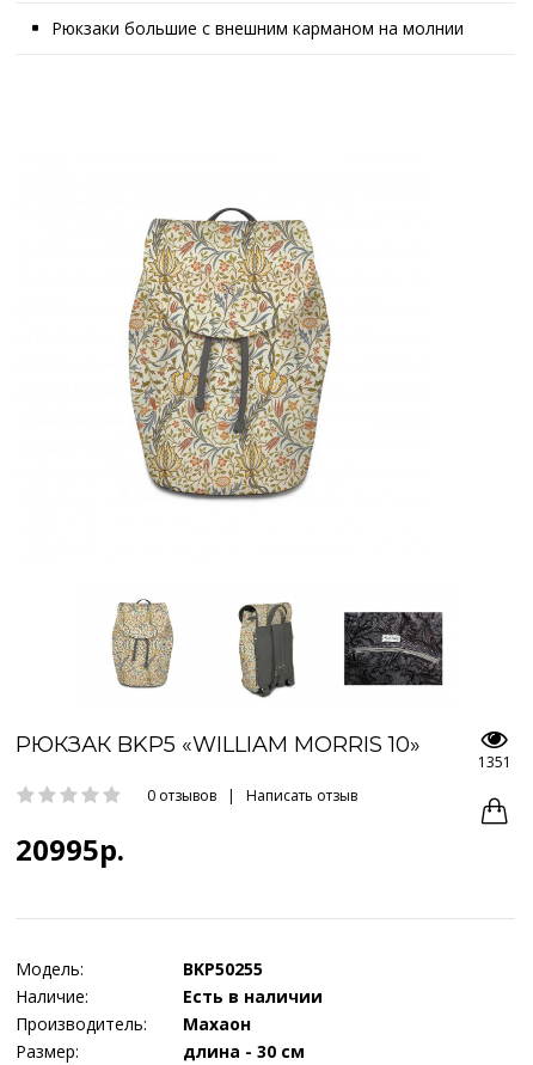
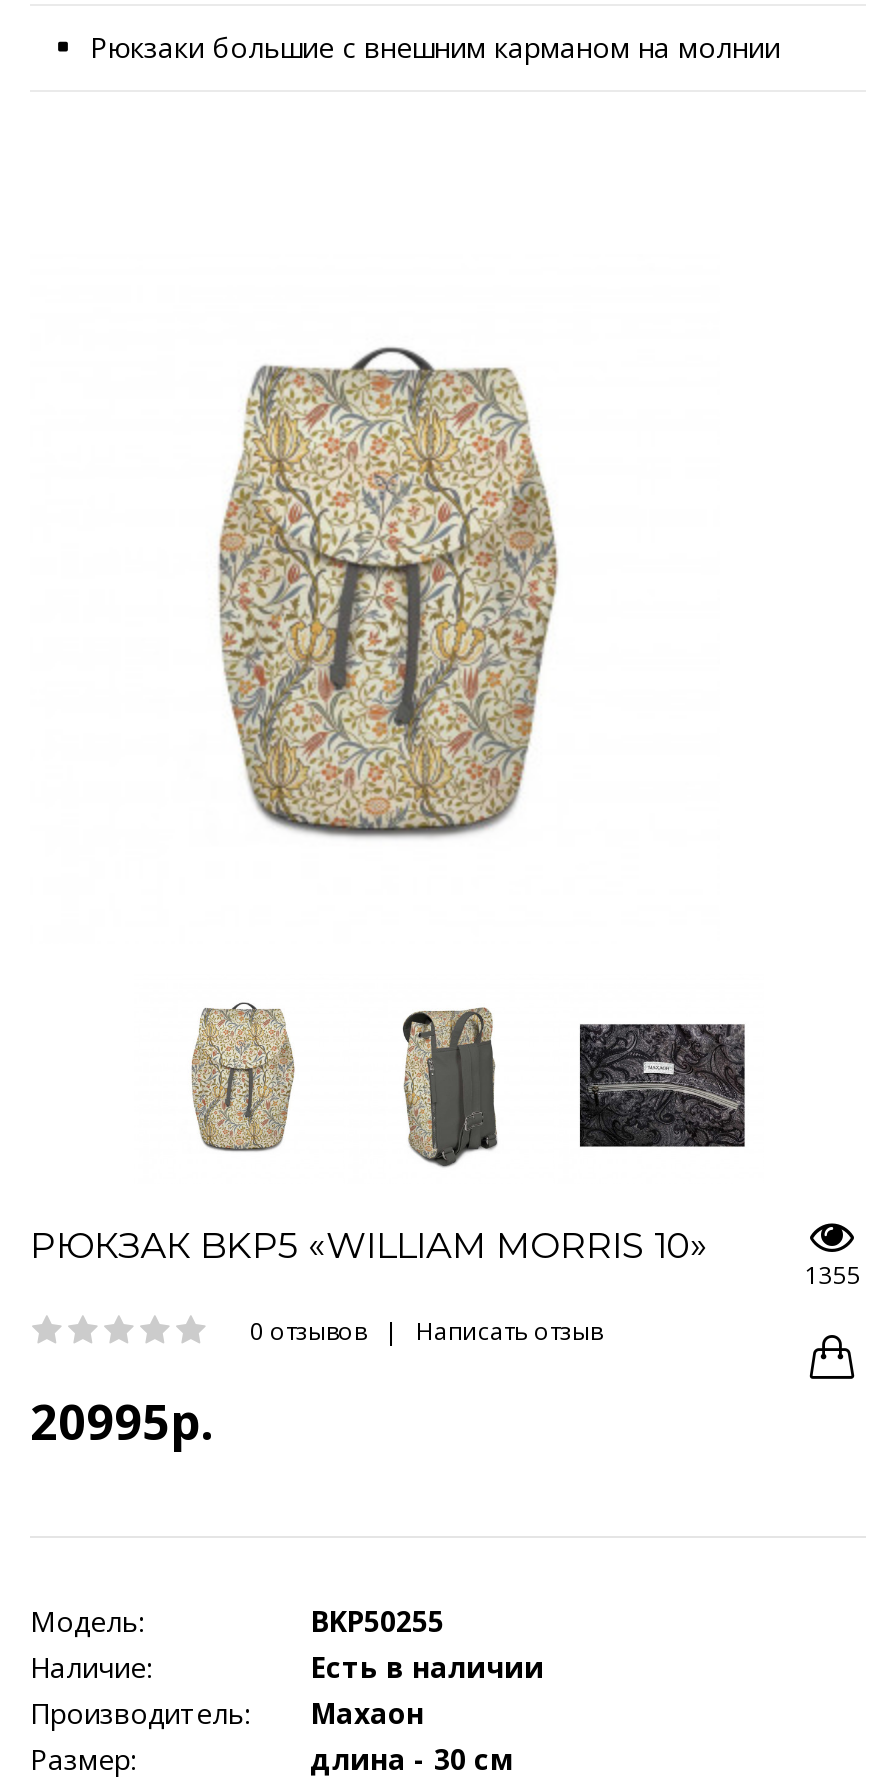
[478,752,511,772] 1351 -> [804,1258,860,1292] 1355

